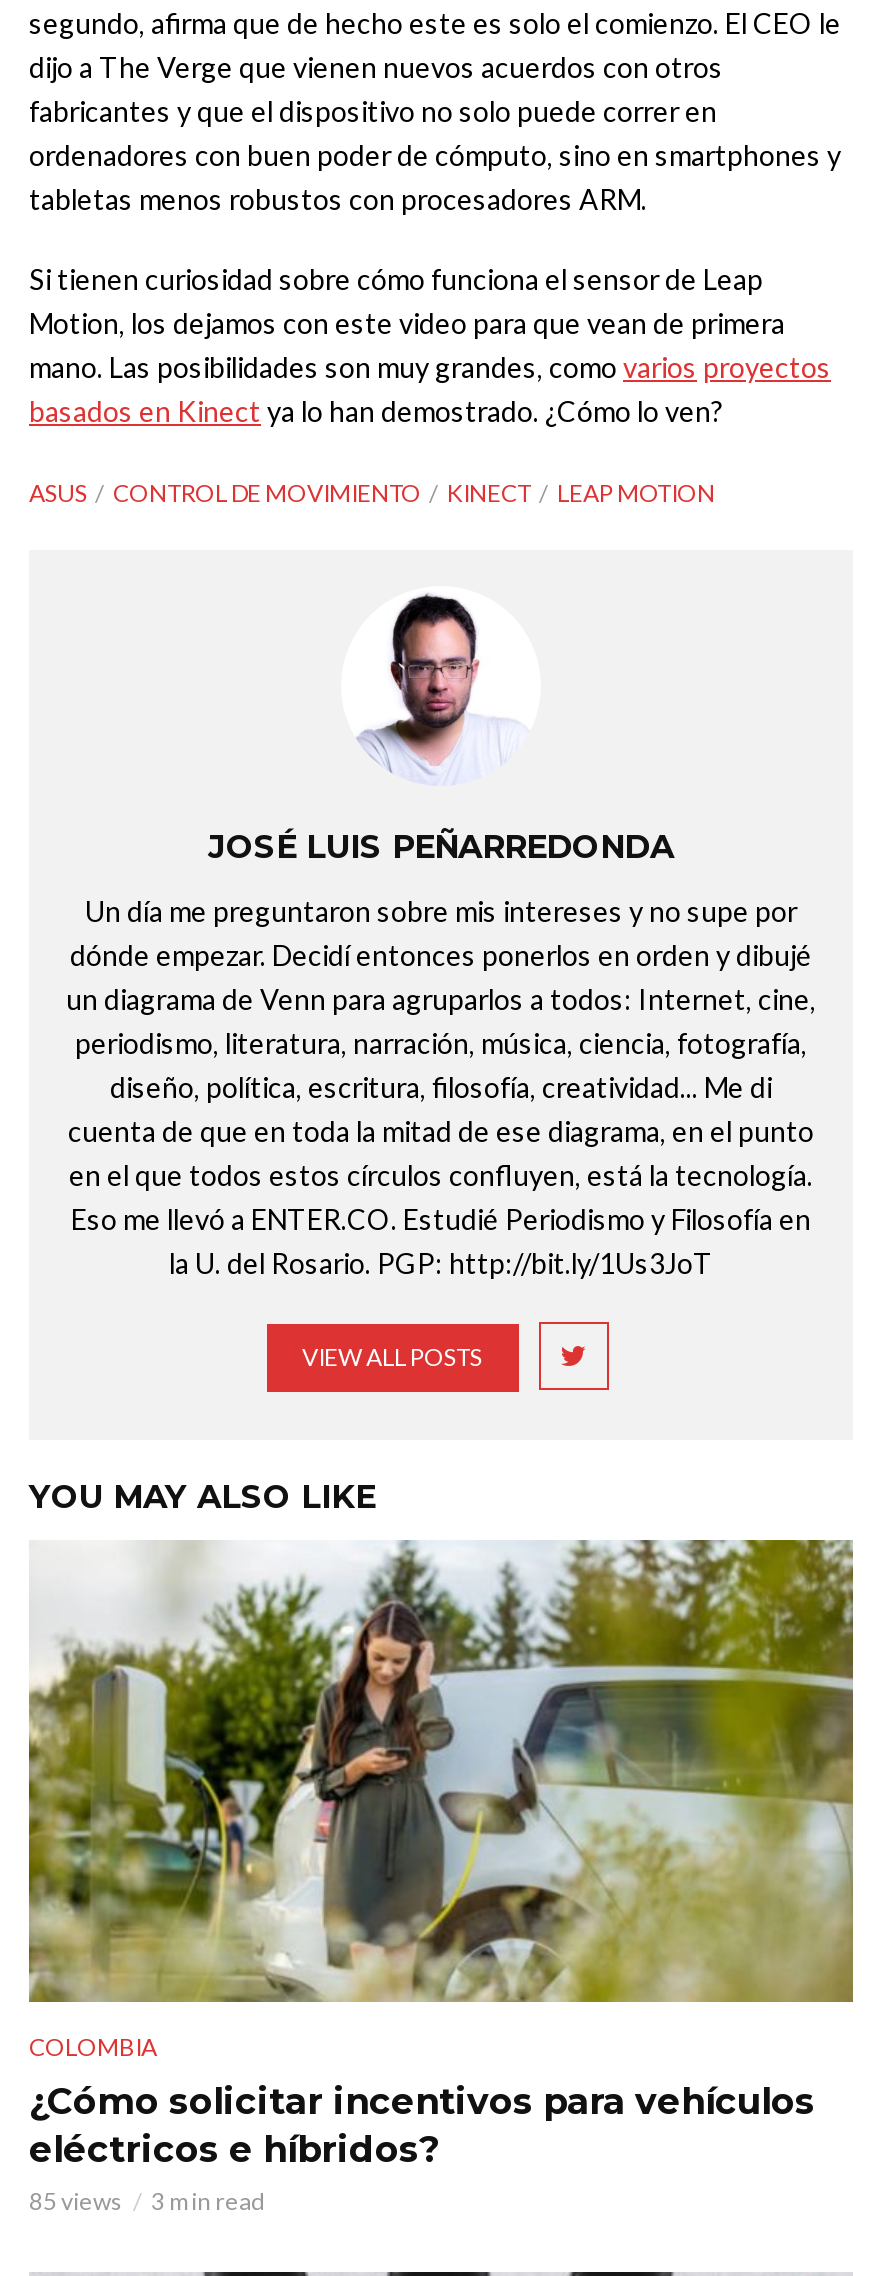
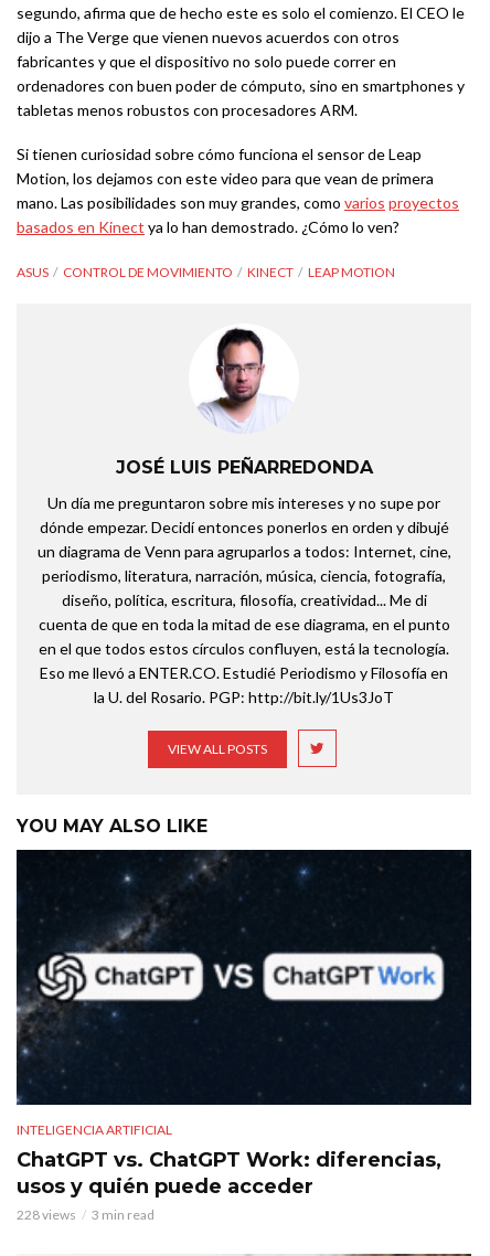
[27,1538,855,2215] [image] | COLOMBIA | ¿Cómo solicitar incentivos para vehículos | eléctricos e híbridos? | 85 views -> [15,849,472,1223] [image] | INTELIGENCIA ARTIFICIAL | ChatGPT vs. ChatGPT Work: diferencias, | usos y quién puede acceder | 228 views

